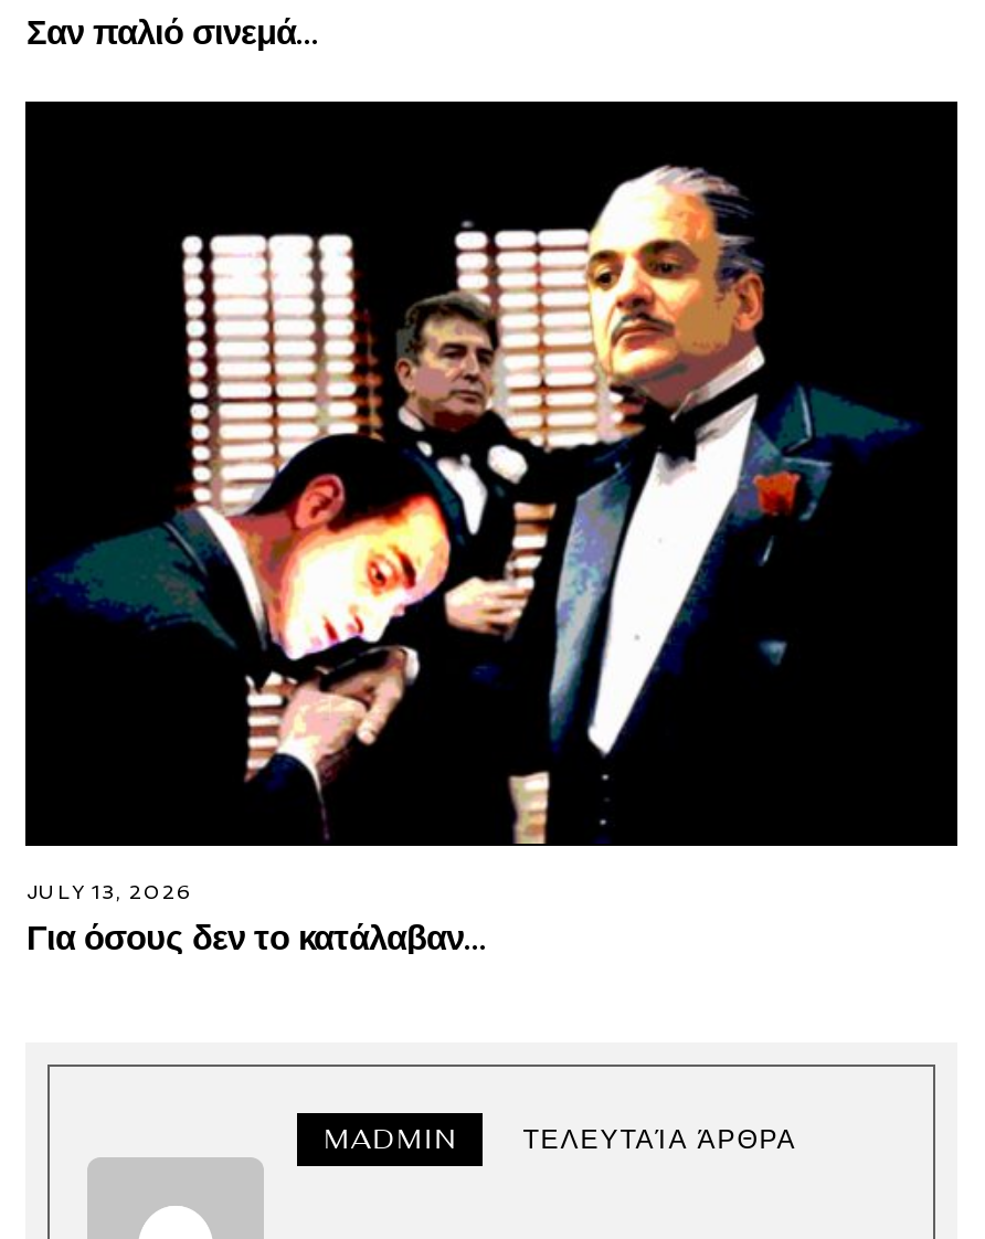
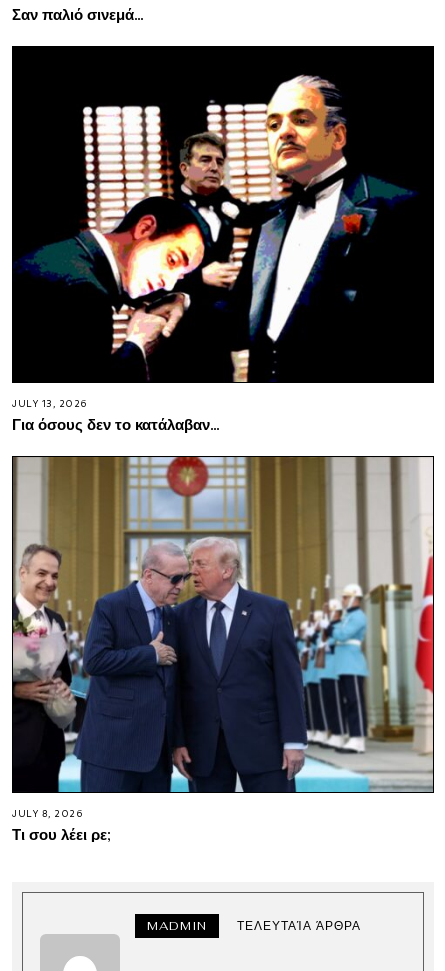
none -> [12,456,434,844] [image] | JULY 8, 2026 | Τι σου λέει ρε;

